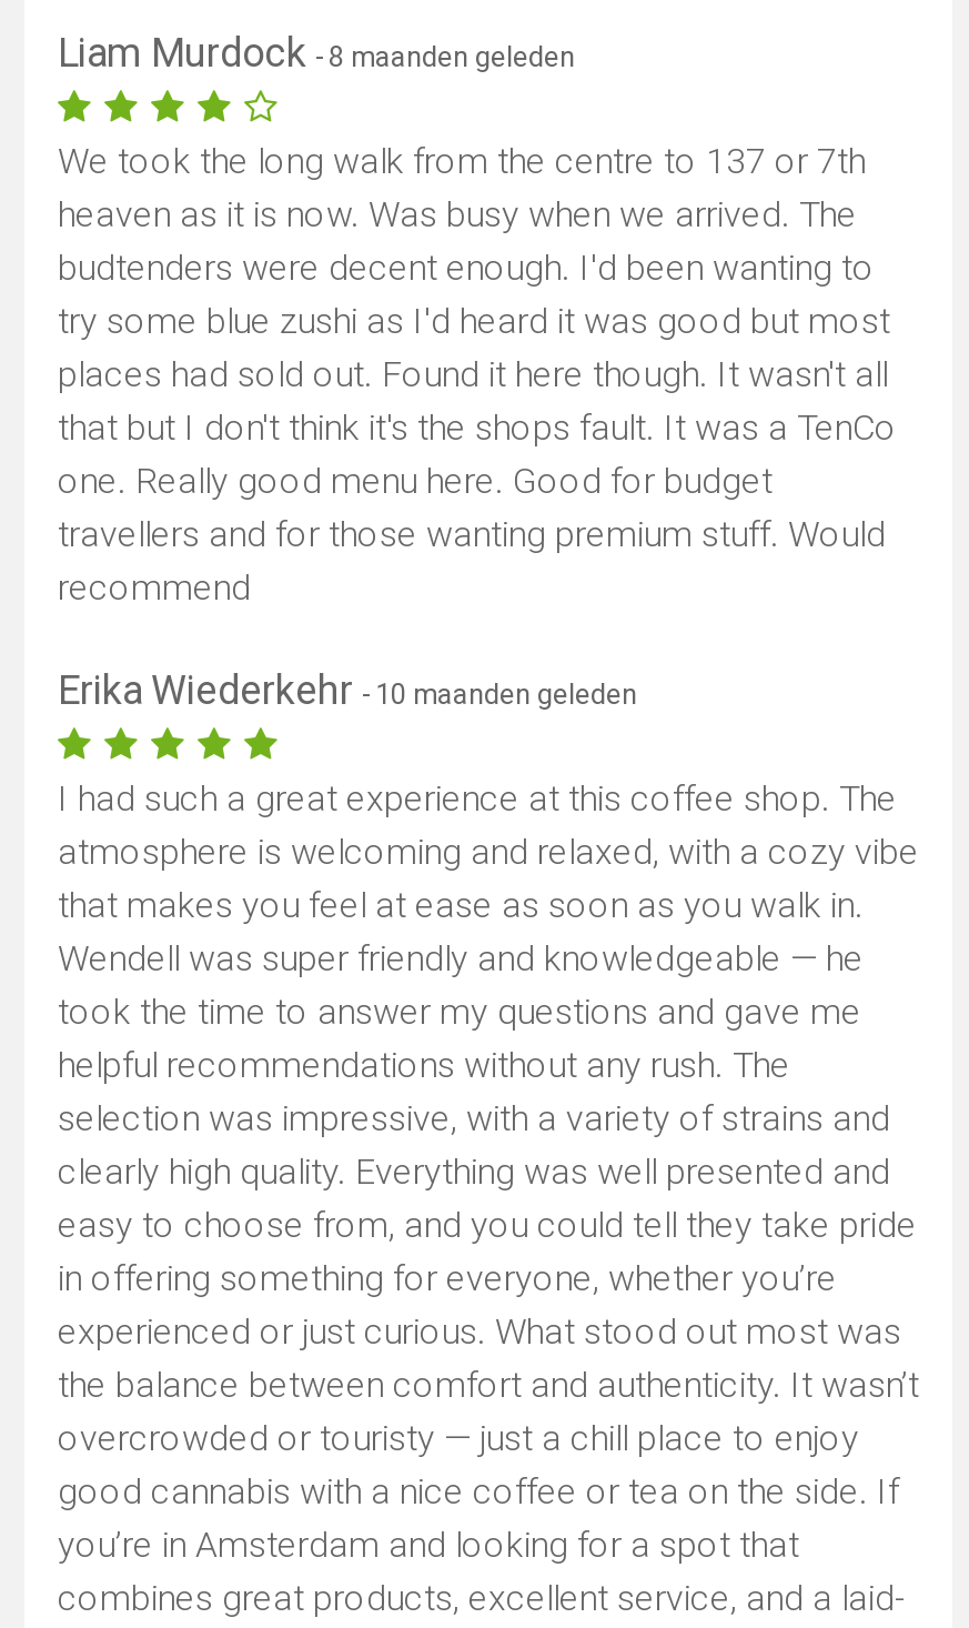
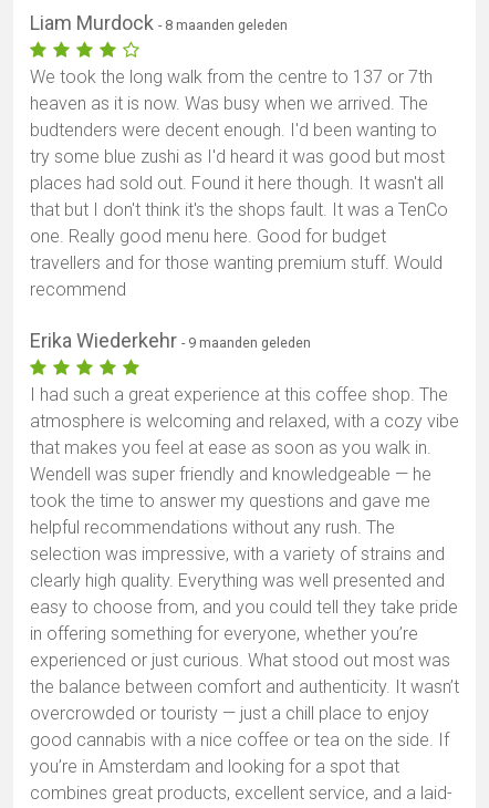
[58,667,637,714] Erika Wiederkehr - 10 maanden geleden -> [30,329,311,352] Erika Wiederkehr - 9 maanden geleden

